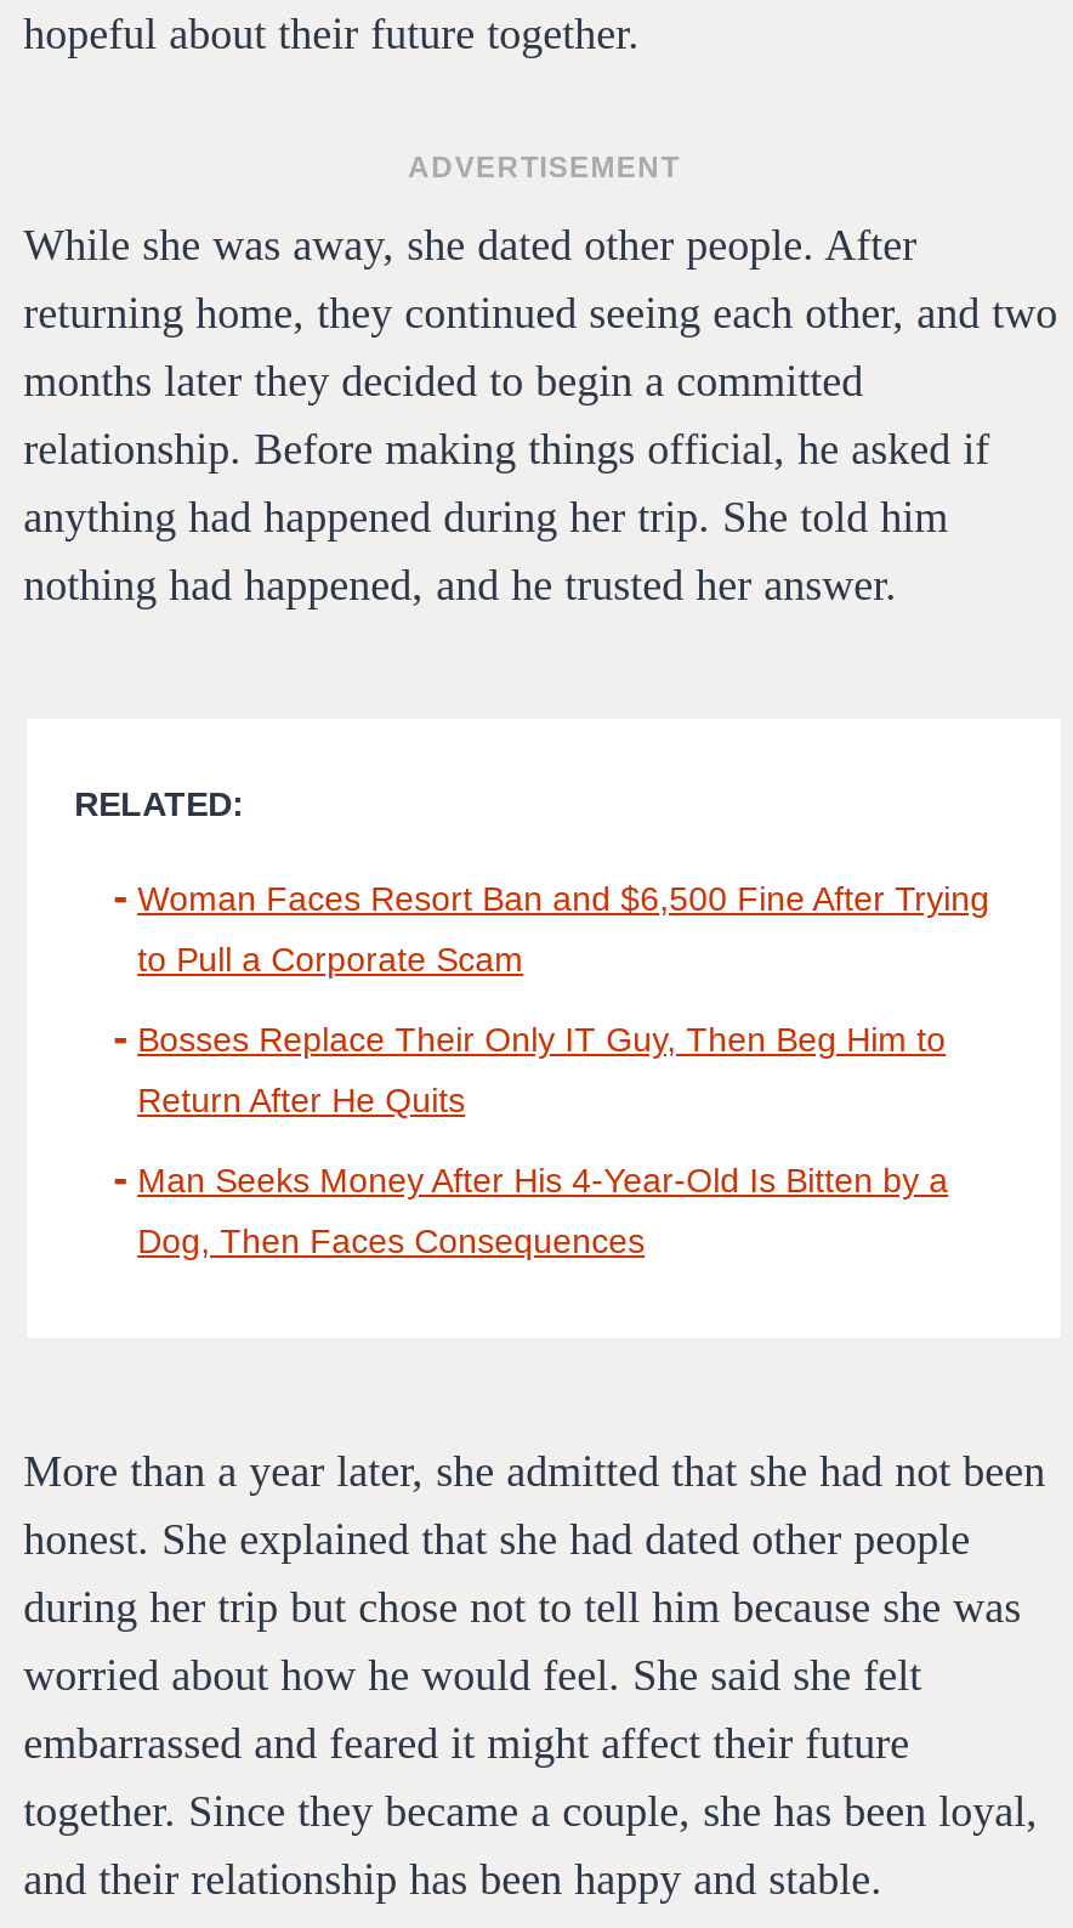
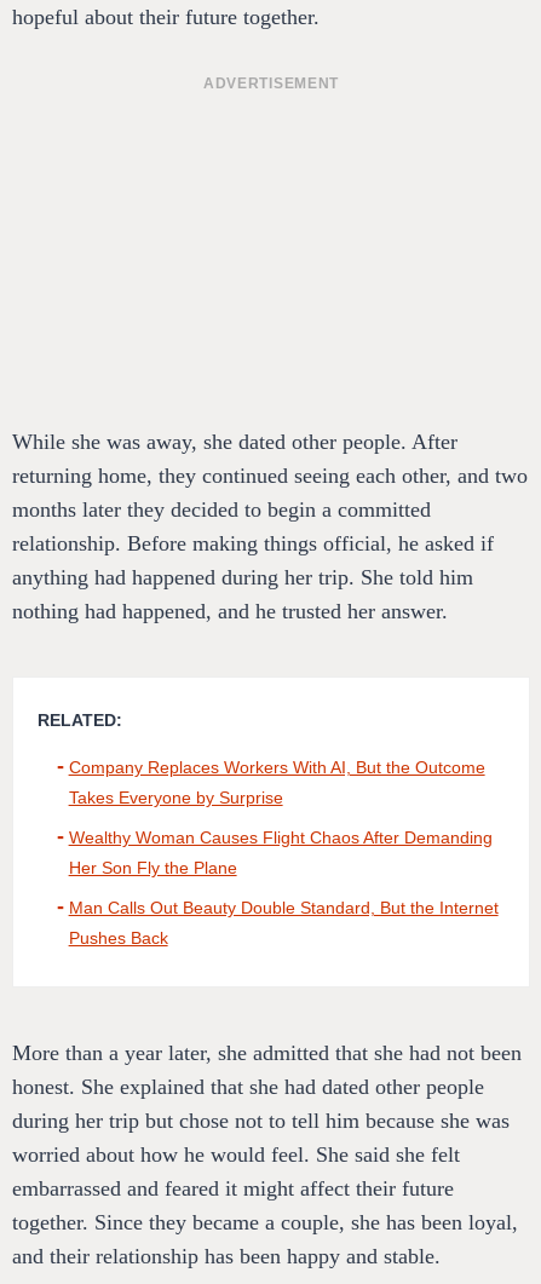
[137,880,989,919] Woman Faces Resort Ban and $6,500 Fine After Trying -> [69,758,485,777] Company Replaces Workers With AI, But the Outcome
[137,941,523,980] to Pull a Corporate Scam -> [69,788,283,808] Takes Everyone by Surprise
[137,1021,946,1060] Bosses Replace Their Only IT Guy, Then Beg Him to -> [69,828,492,848] Wealthy Woman Causes Flight Chaos After Demanding
[137,1082,465,1120] Return After He Quits -> [69,859,237,878] Her Son Fly the Plane
[137,1162,948,1201] Man Seeks Money After His 4-Year-Old Is Bitten by a -> [69,898,498,918] Man Calls Out Beauty Double Standard, But the Internet
[137,1222,645,1261] Dog, Then Faces Consequences -> [69,929,168,948] Pushes Back

